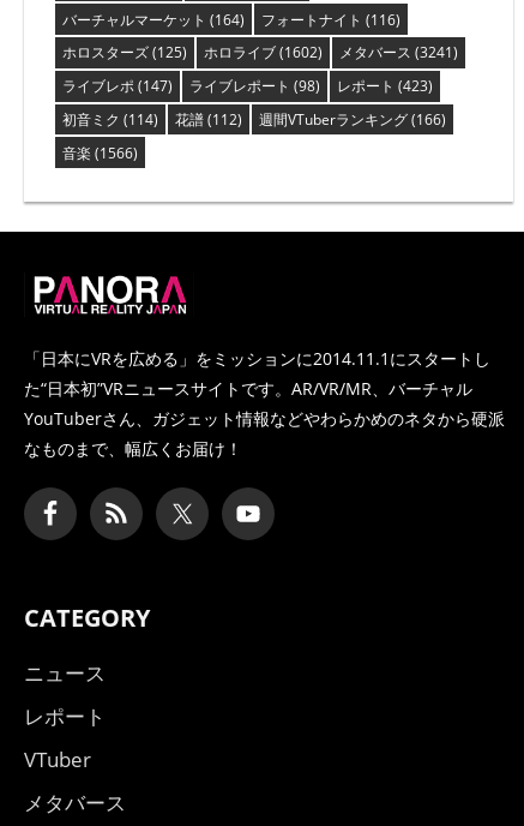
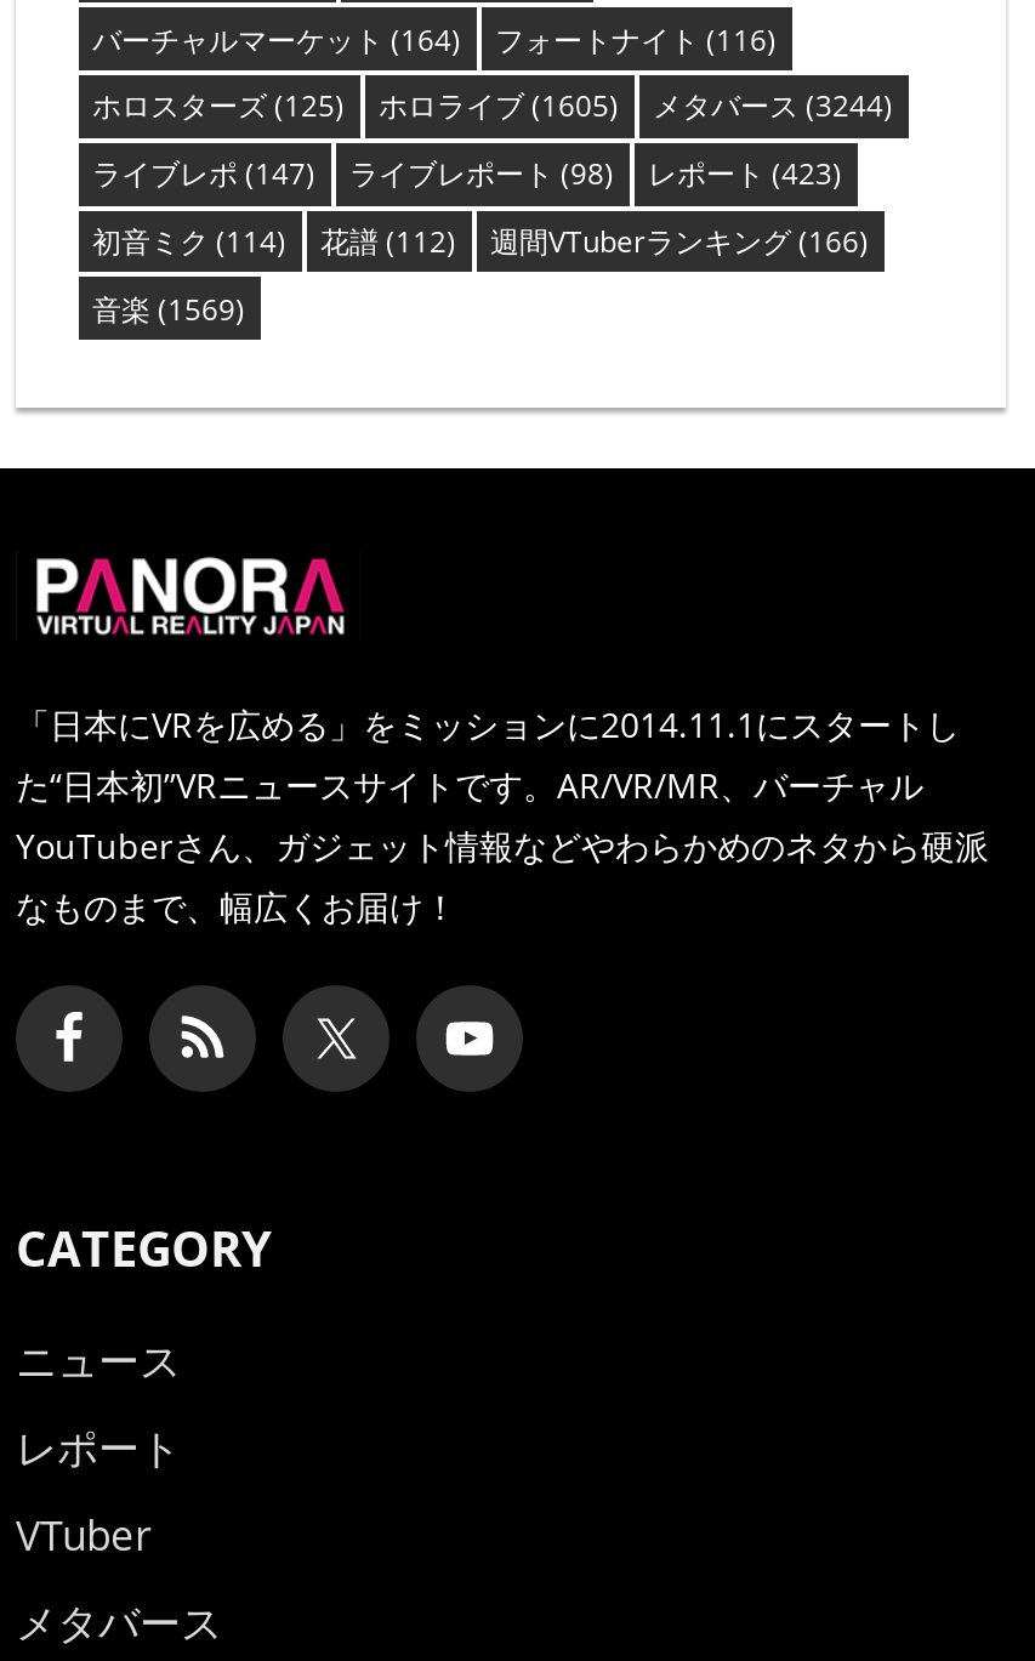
[203,42,322,63] ホロライブ(1602) -> [379,86,619,127] ホロライブ(1605)
[339,42,457,63] メタバース(3241) -> [653,86,893,127] メタバース(3244)
[62,143,137,163] 音楽(1566) -> [92,288,245,329] 音楽(1569)

